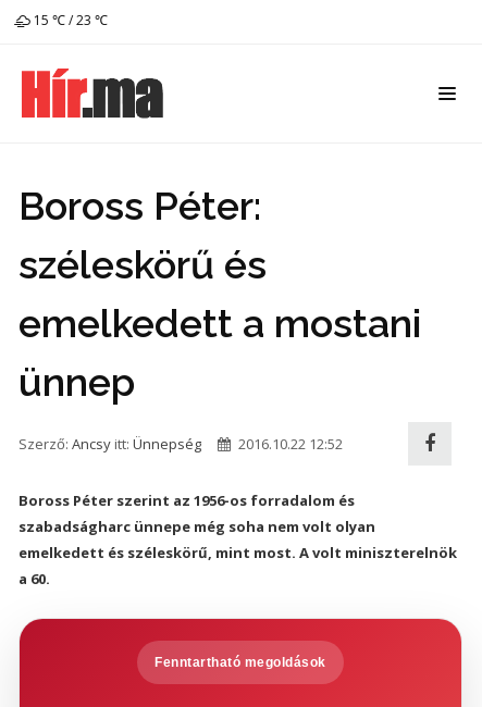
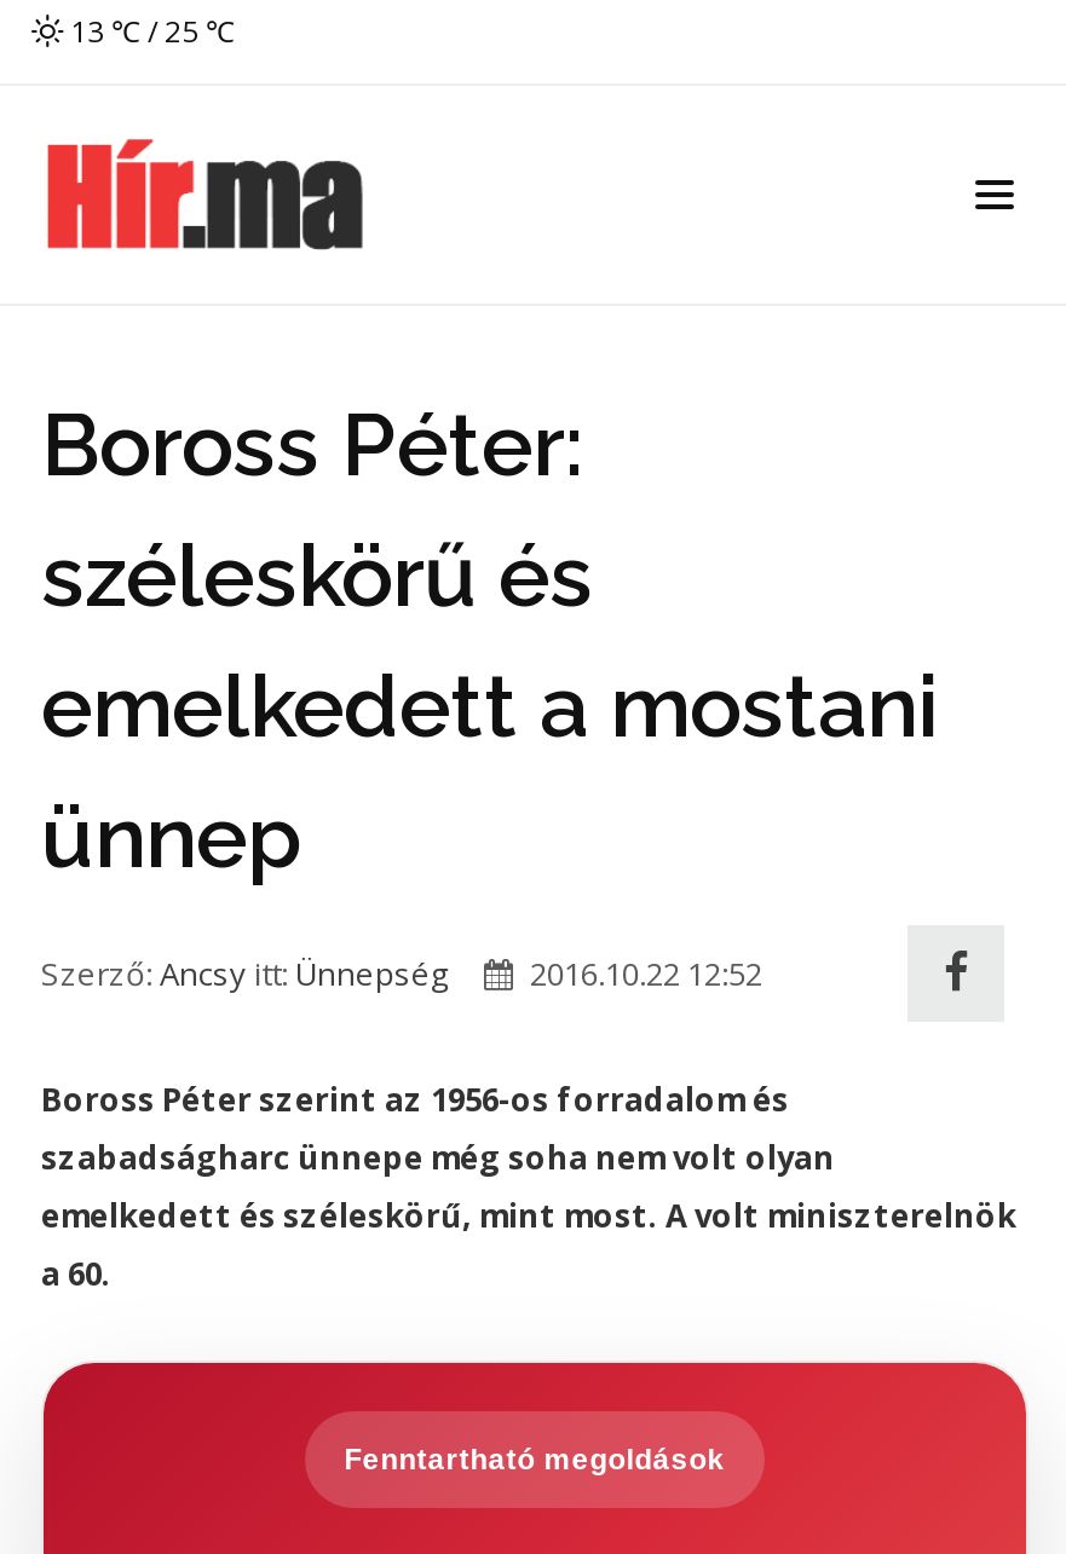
[30,11,108,29] 15 ℃ / 23 ℃ -> [63,11,235,52] 13 ℃ / 25 ℃

